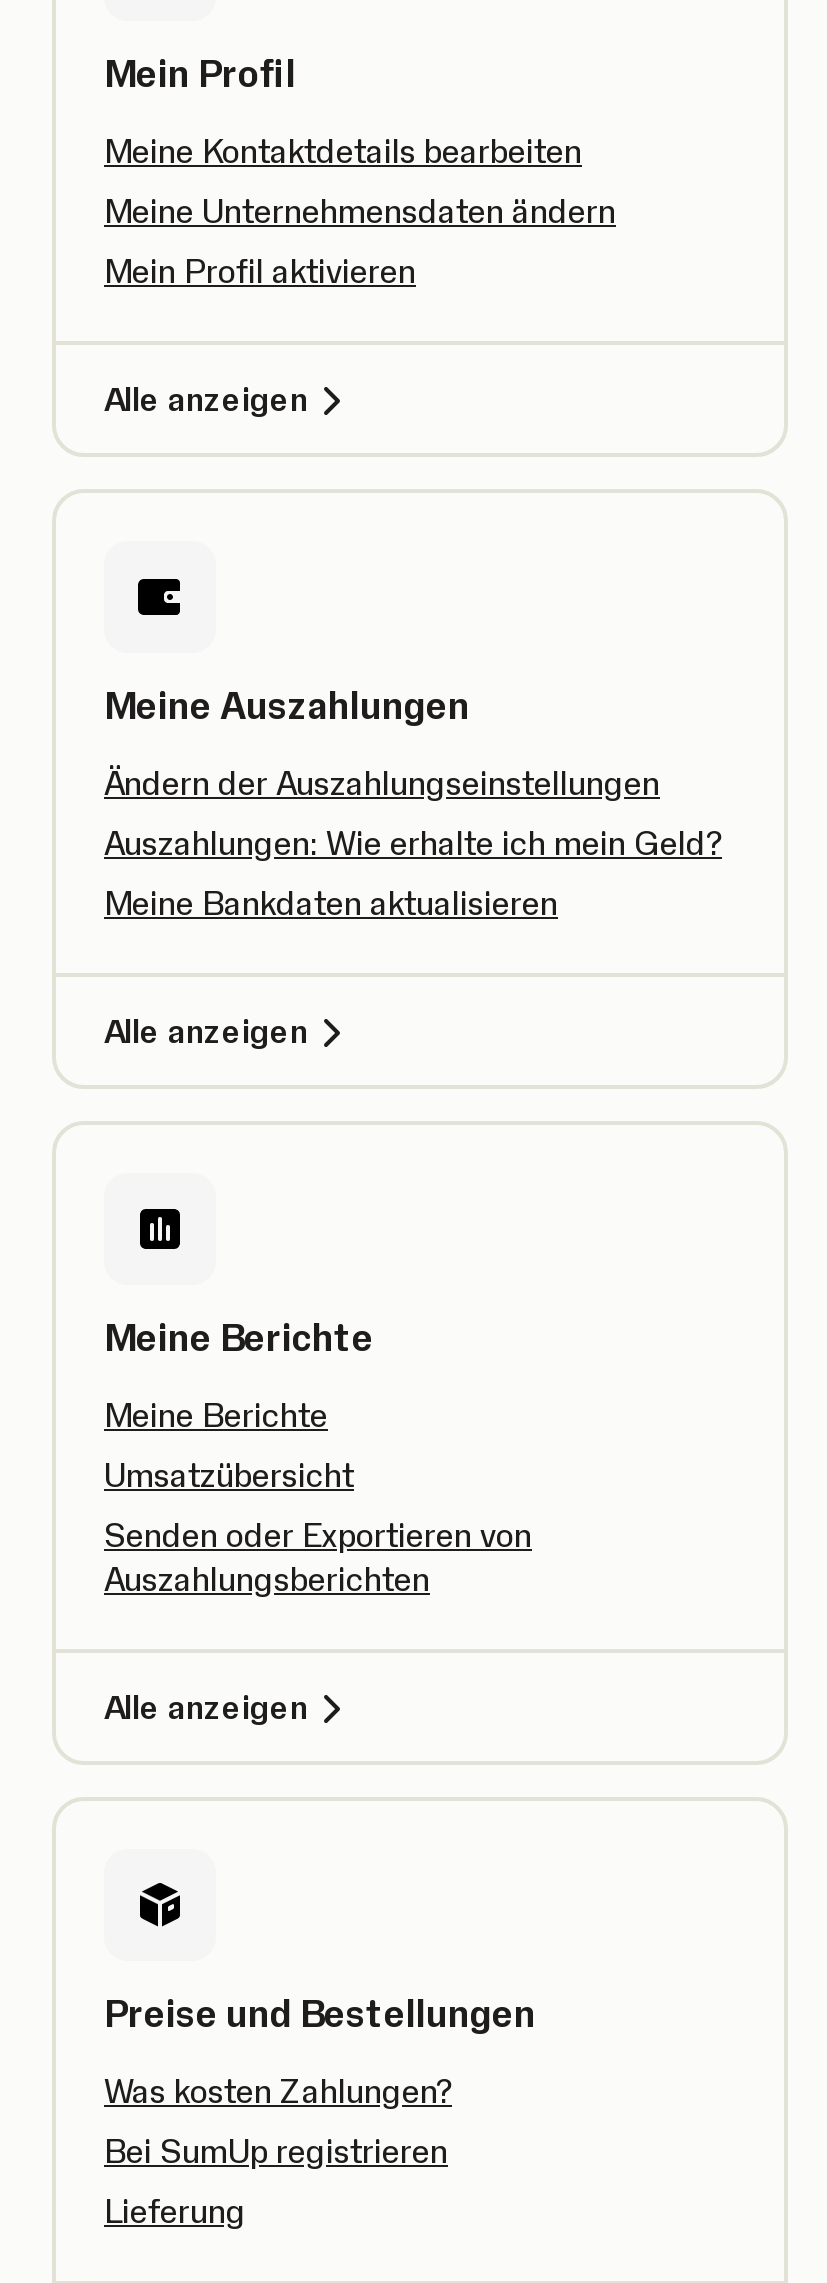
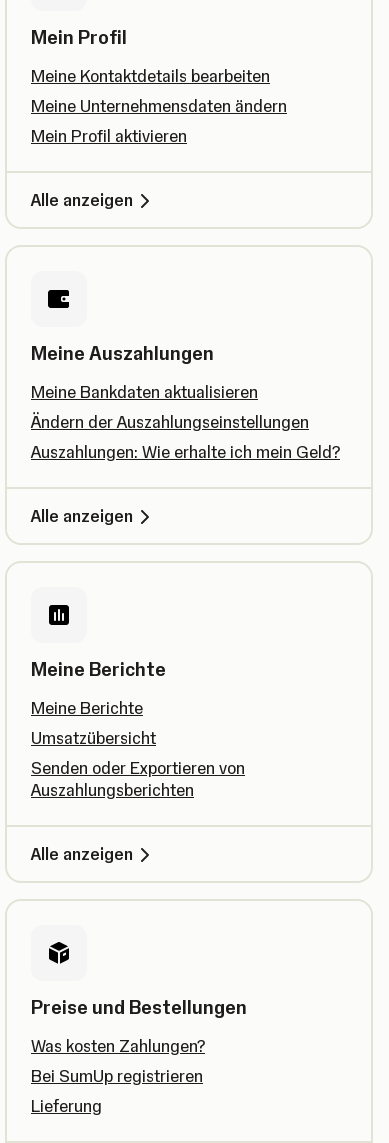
moved [104,763,722,863] -> [31,412,340,462]: Ändern der Auszahlungseinstellungen | Auszahlungen: Wie erhalte ich mein Geld?
moved [104,883,558,923] -> [31,382,258,402]: Meine Bankdaten aktualisieren

